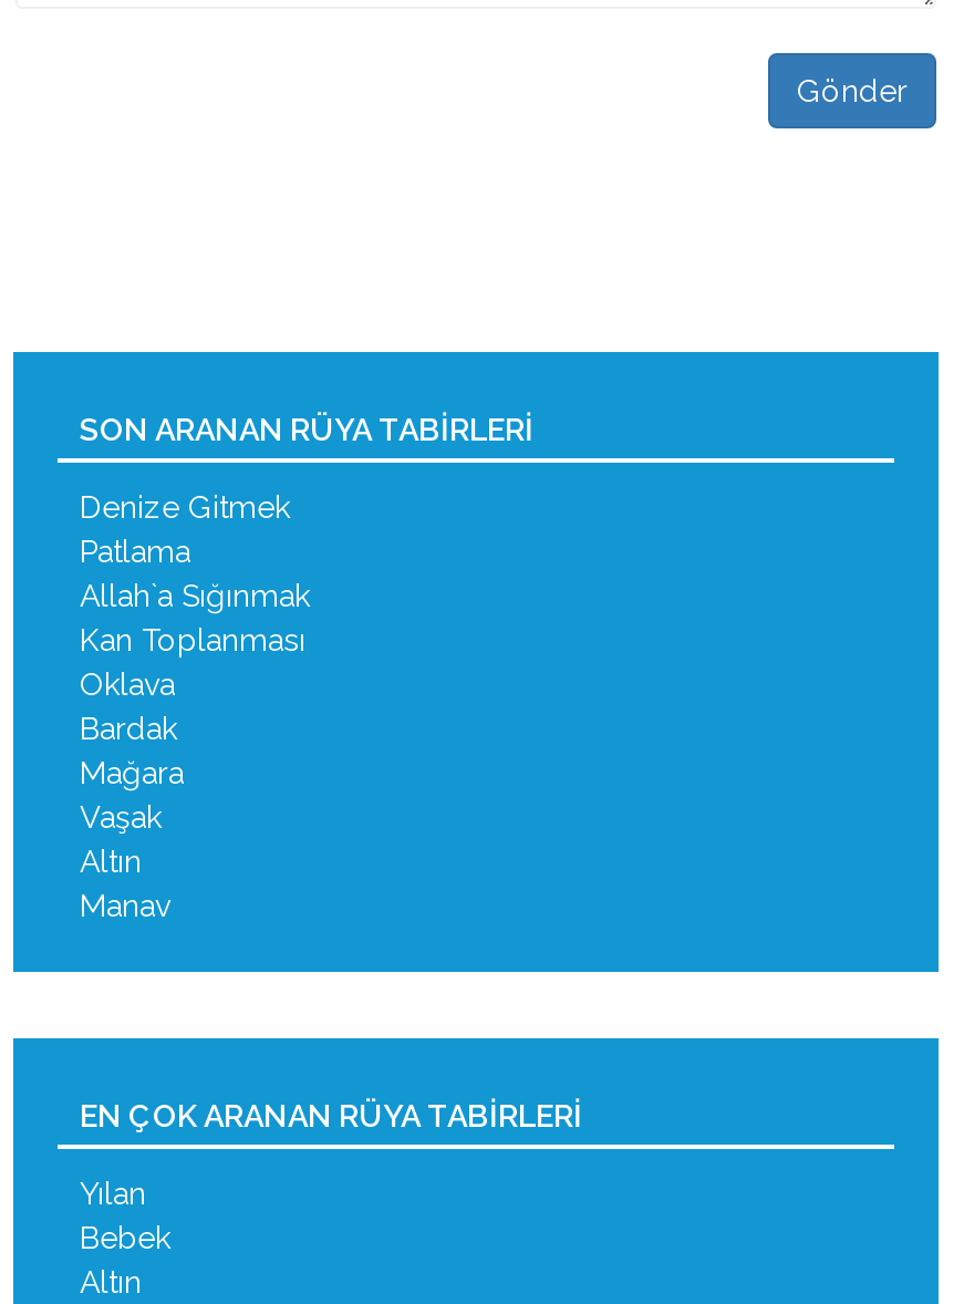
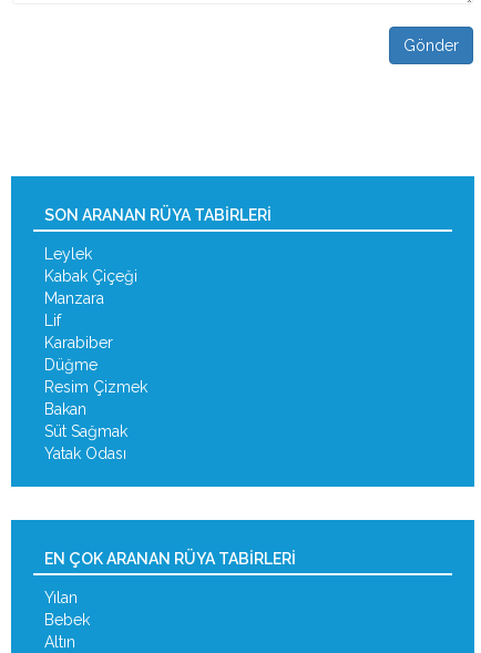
[80,488,310,922] Denize Gitmek | Patlama | Allah`a Sığınmak | Kan Toplanması | Oklava | Bardak | Mağara | Vaşak | Altın | Manav -> [44,245,147,462] Leylek | Kabak Çiçeği | Manzara | Lif | Karabiber | Düğme | Resim Çizmek | Bakan | Süt Sağmak | Yatak Odası

